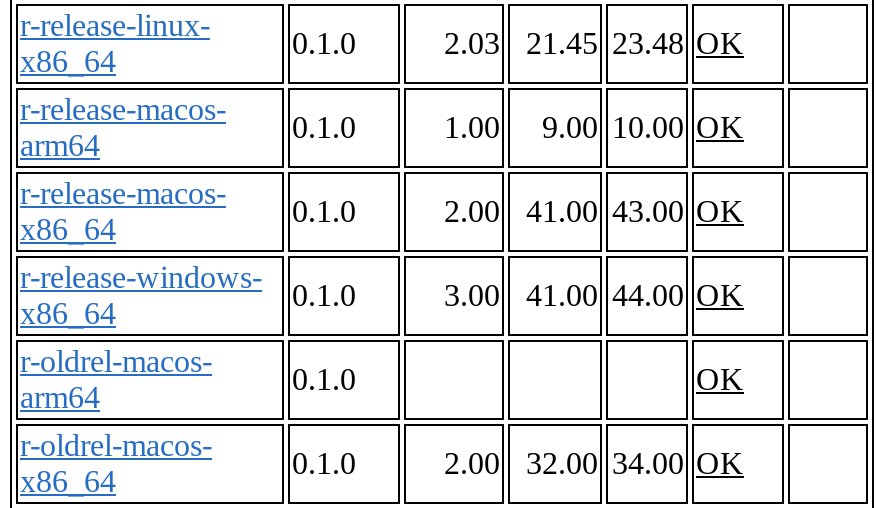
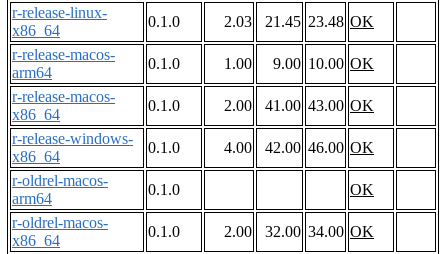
[444,279,500,313] 3.00 -> [224,139,252,156] 4.00
[526,279,744,313] 41.00 44.00 OK -> [265,139,374,156] 42.00 46.00 OK

